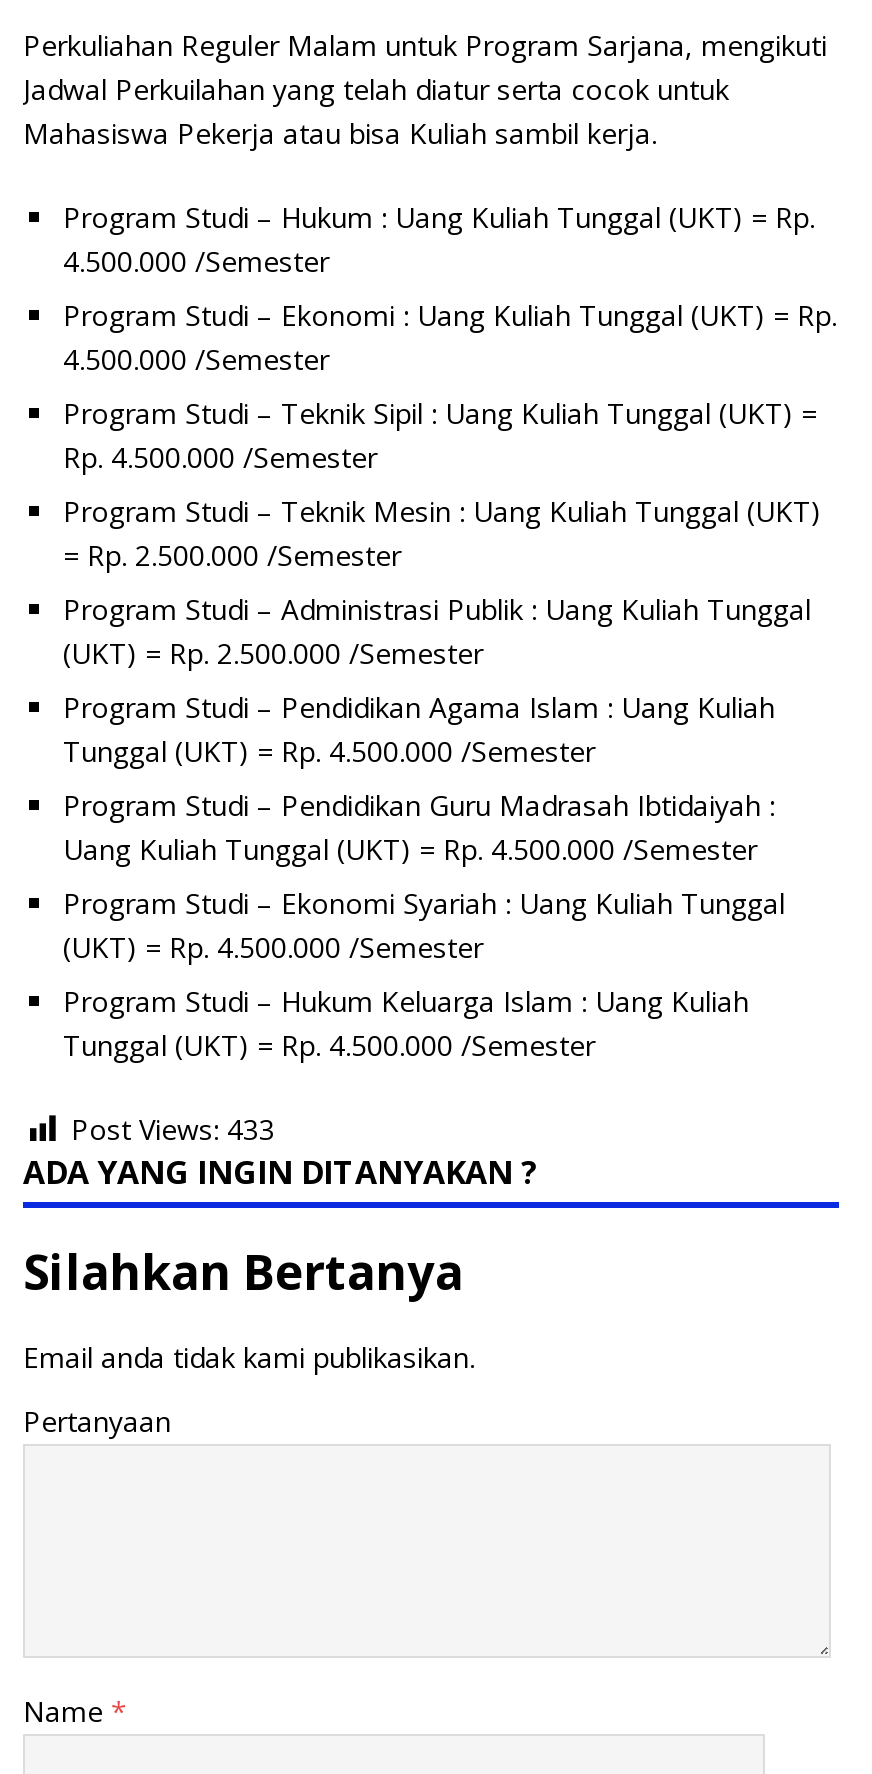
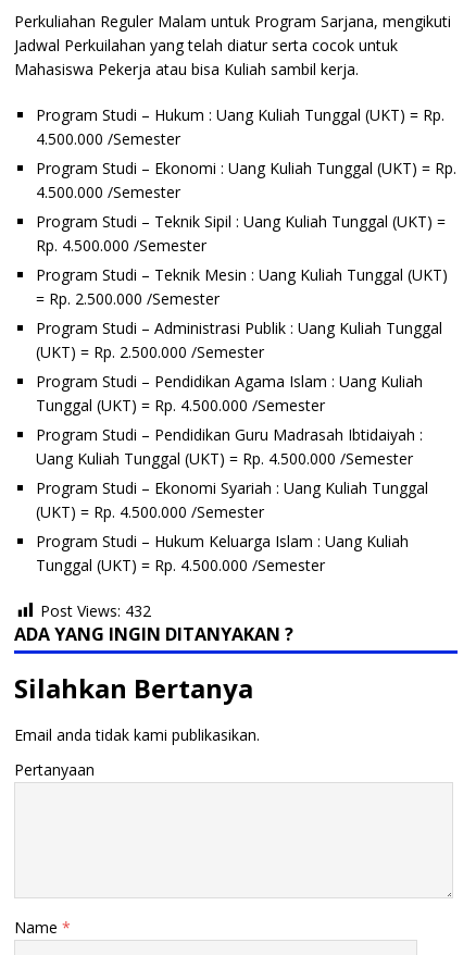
[71,1110,275,1148] Post Views: 433 -> [40,600,151,621] Post Views: 432

